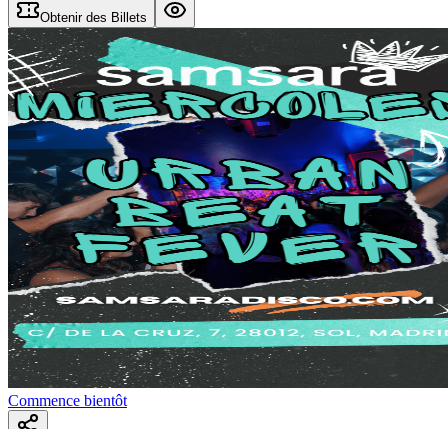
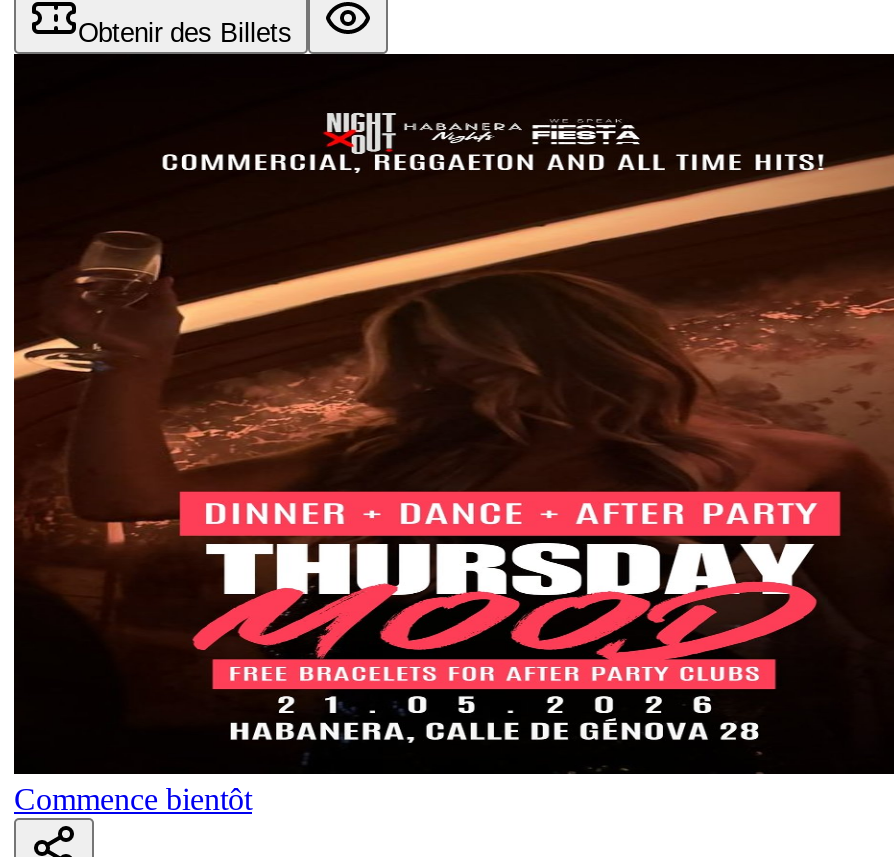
[7,28,445,388] [image] -> [12,55,888,775] [image]

